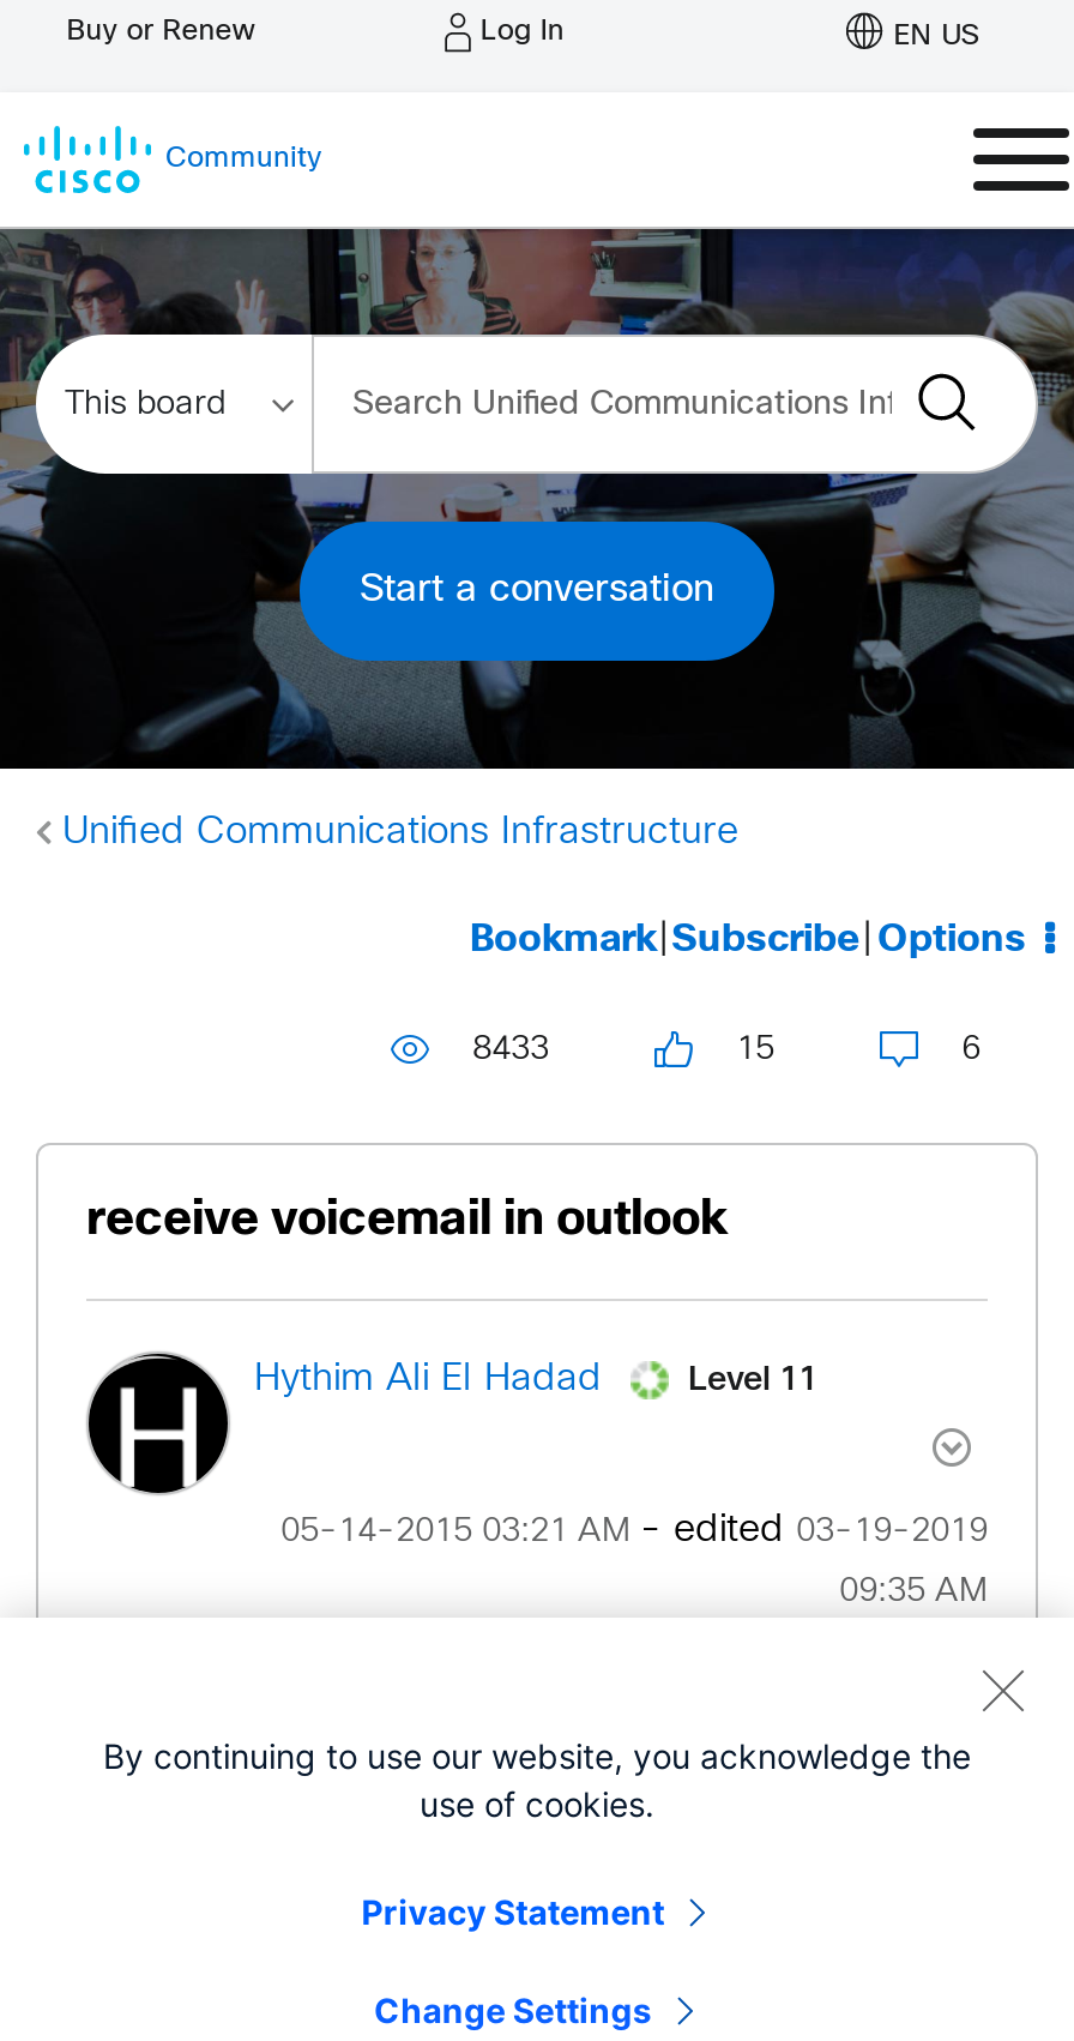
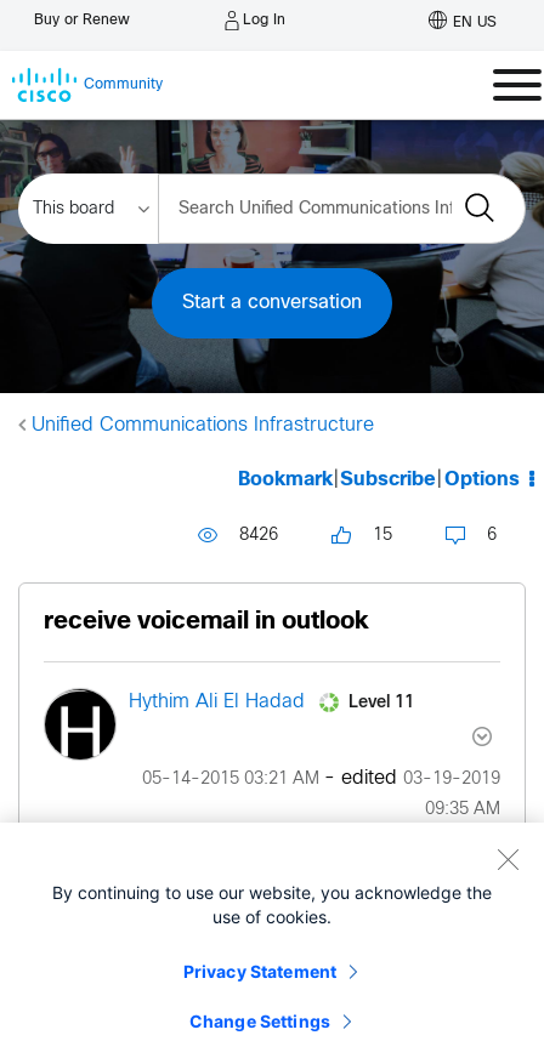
[472,1035,549,1066] 8433 -> [239,528,278,544] 8426

